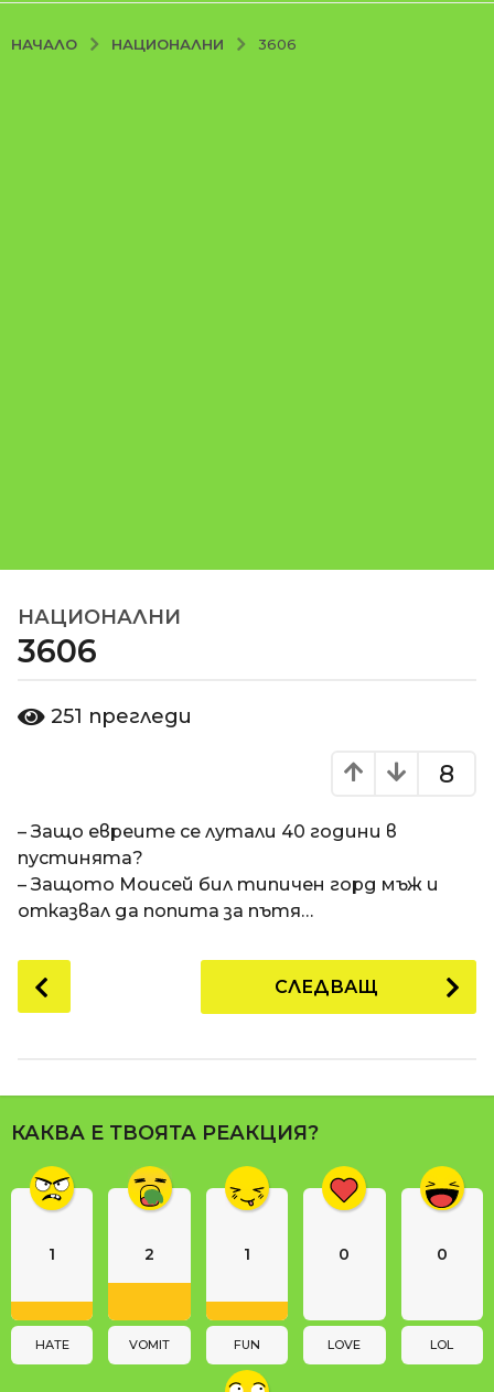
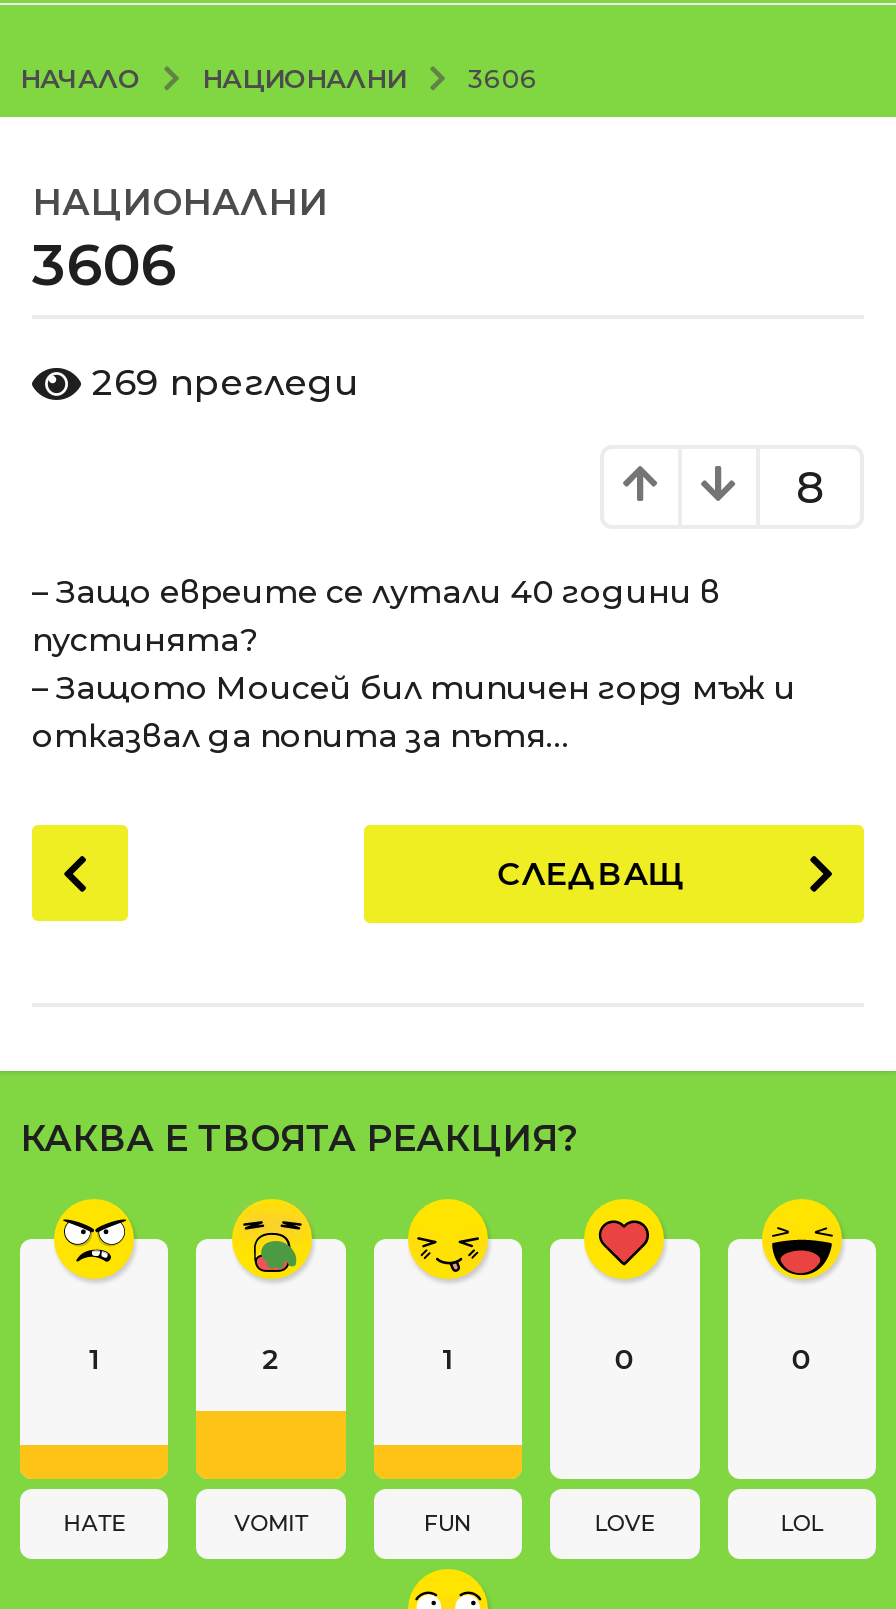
[51,704,192,728] 251 прегледи -> [92,360,358,404] 269 прегледи

